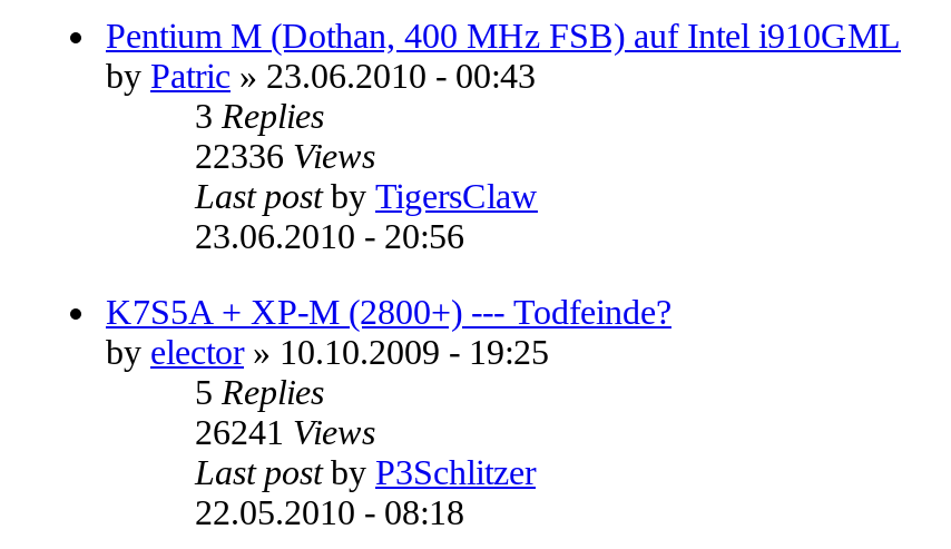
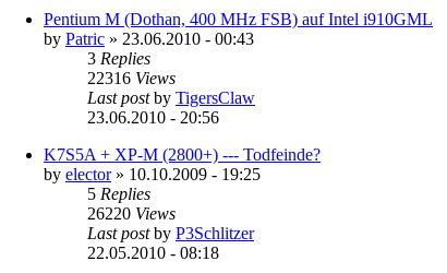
[195,137,375,175] 22336 Views -> [87,69,176,87] 22316 Views
[195,413,375,451] 26241 Views -> [87,204,176,223] 26220 Views

